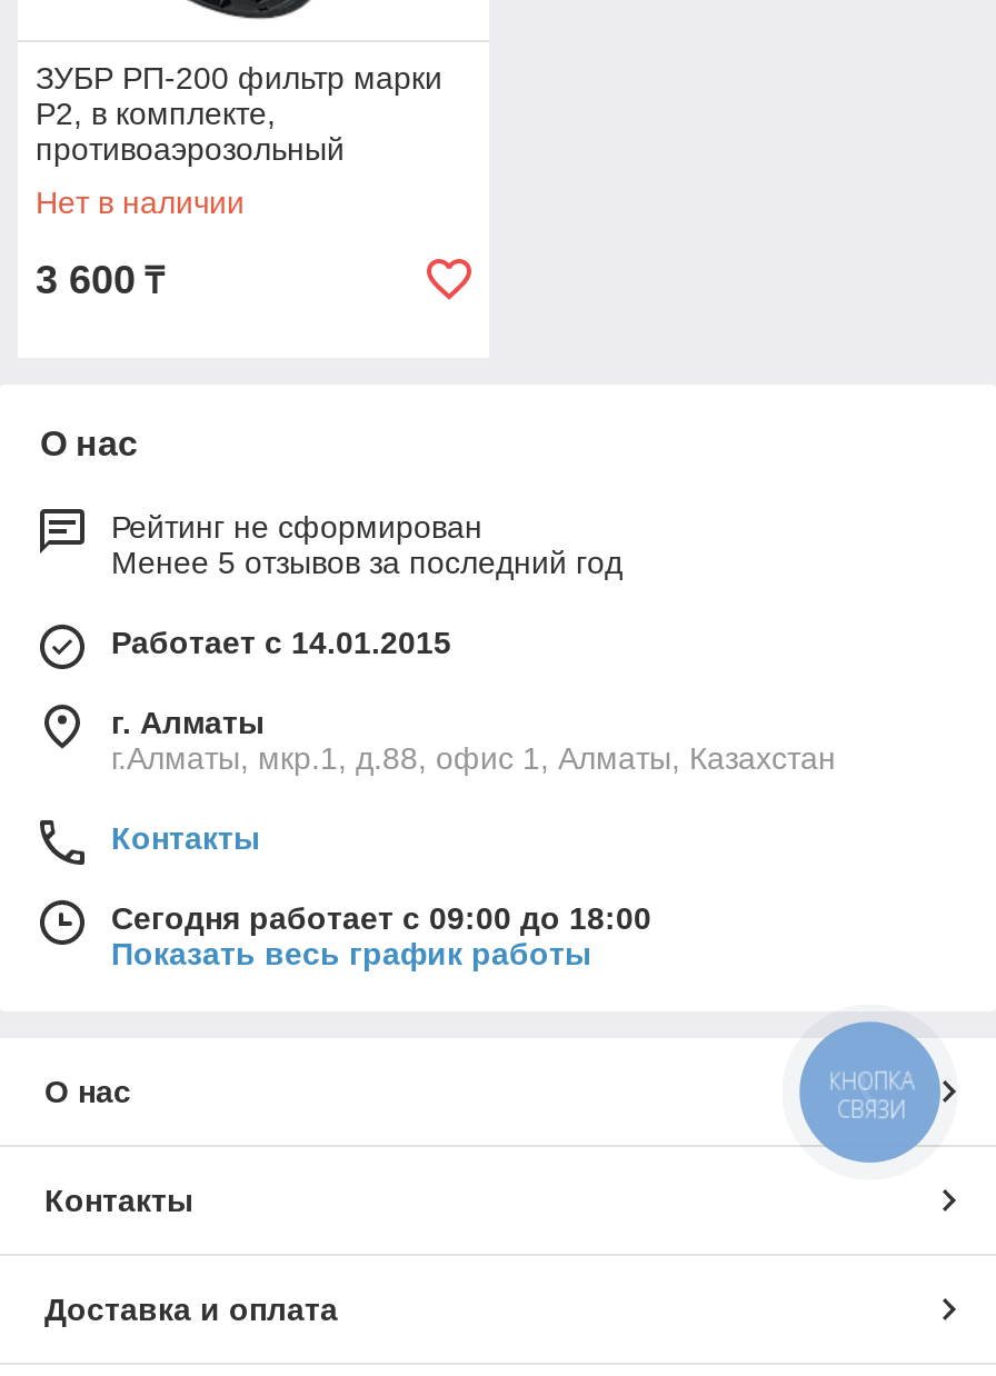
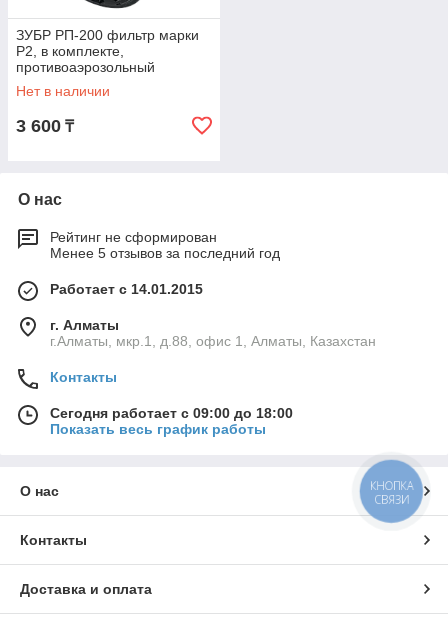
none -> [370,478,413,507] КНОПКА | СВЯЗИ

